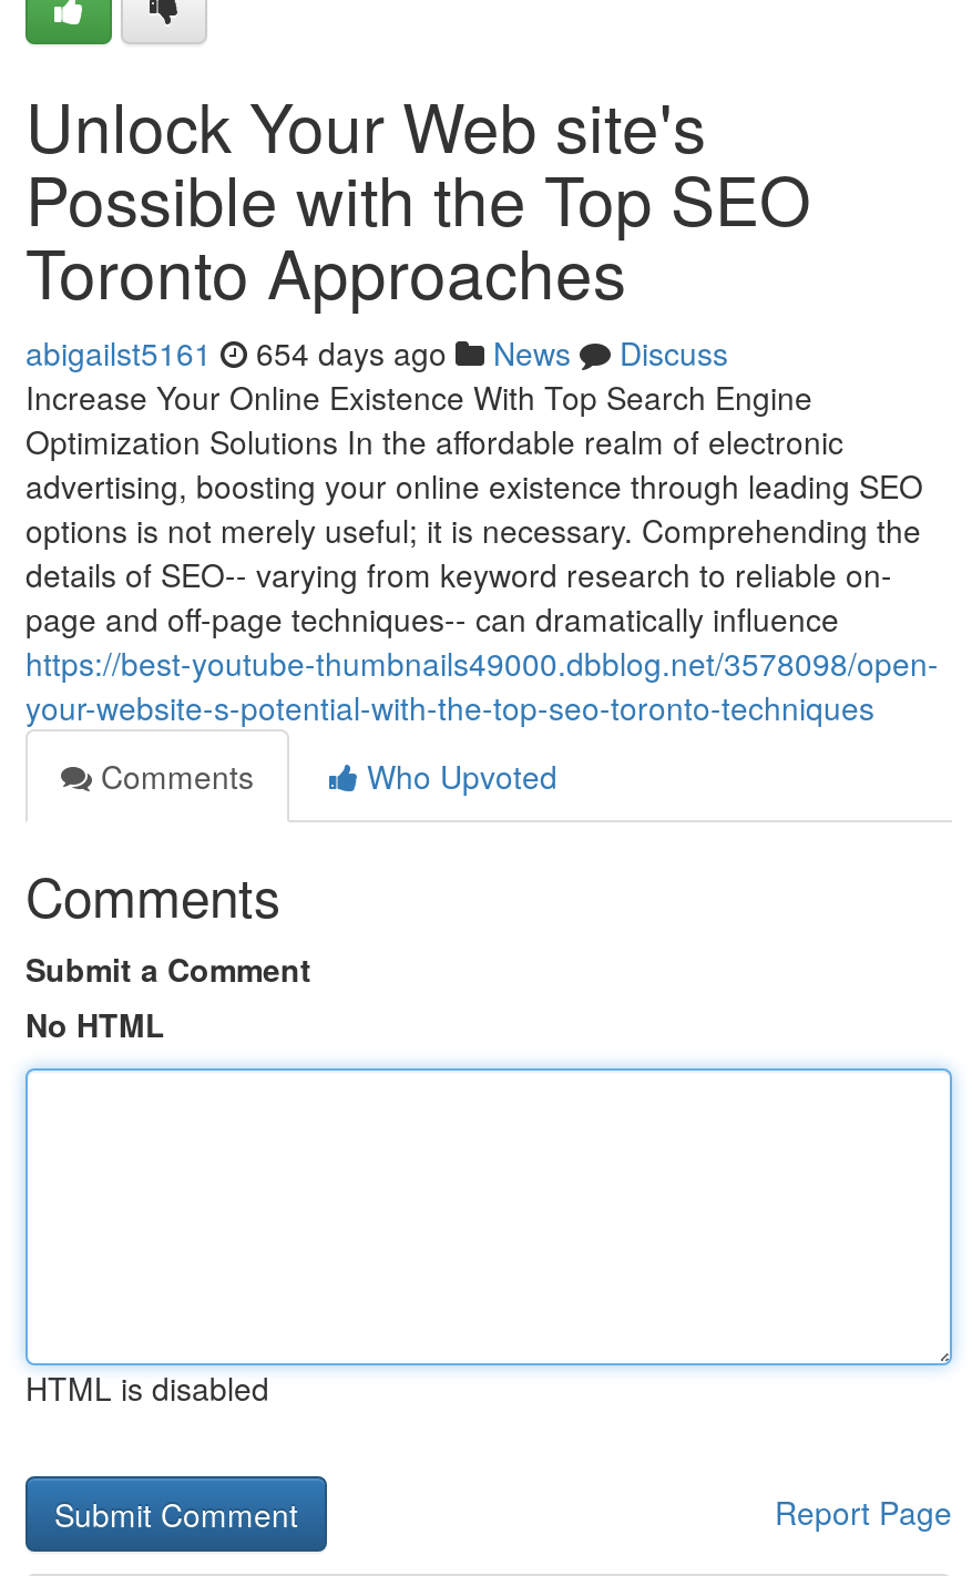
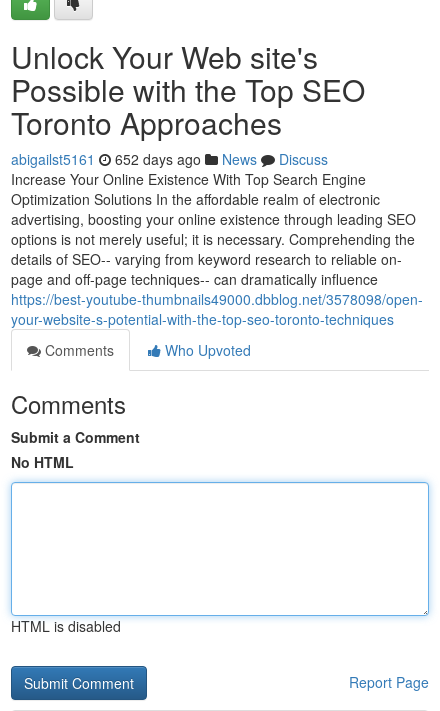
[25,330,728,375] abigailst5161 654 days ago News Discuss -> [11,149,328,169] abigailst5161 652 days ago News Discuss

